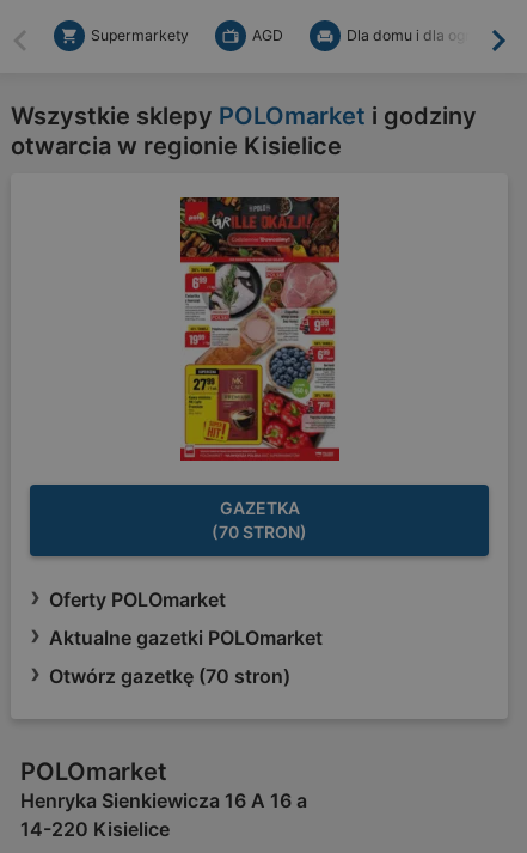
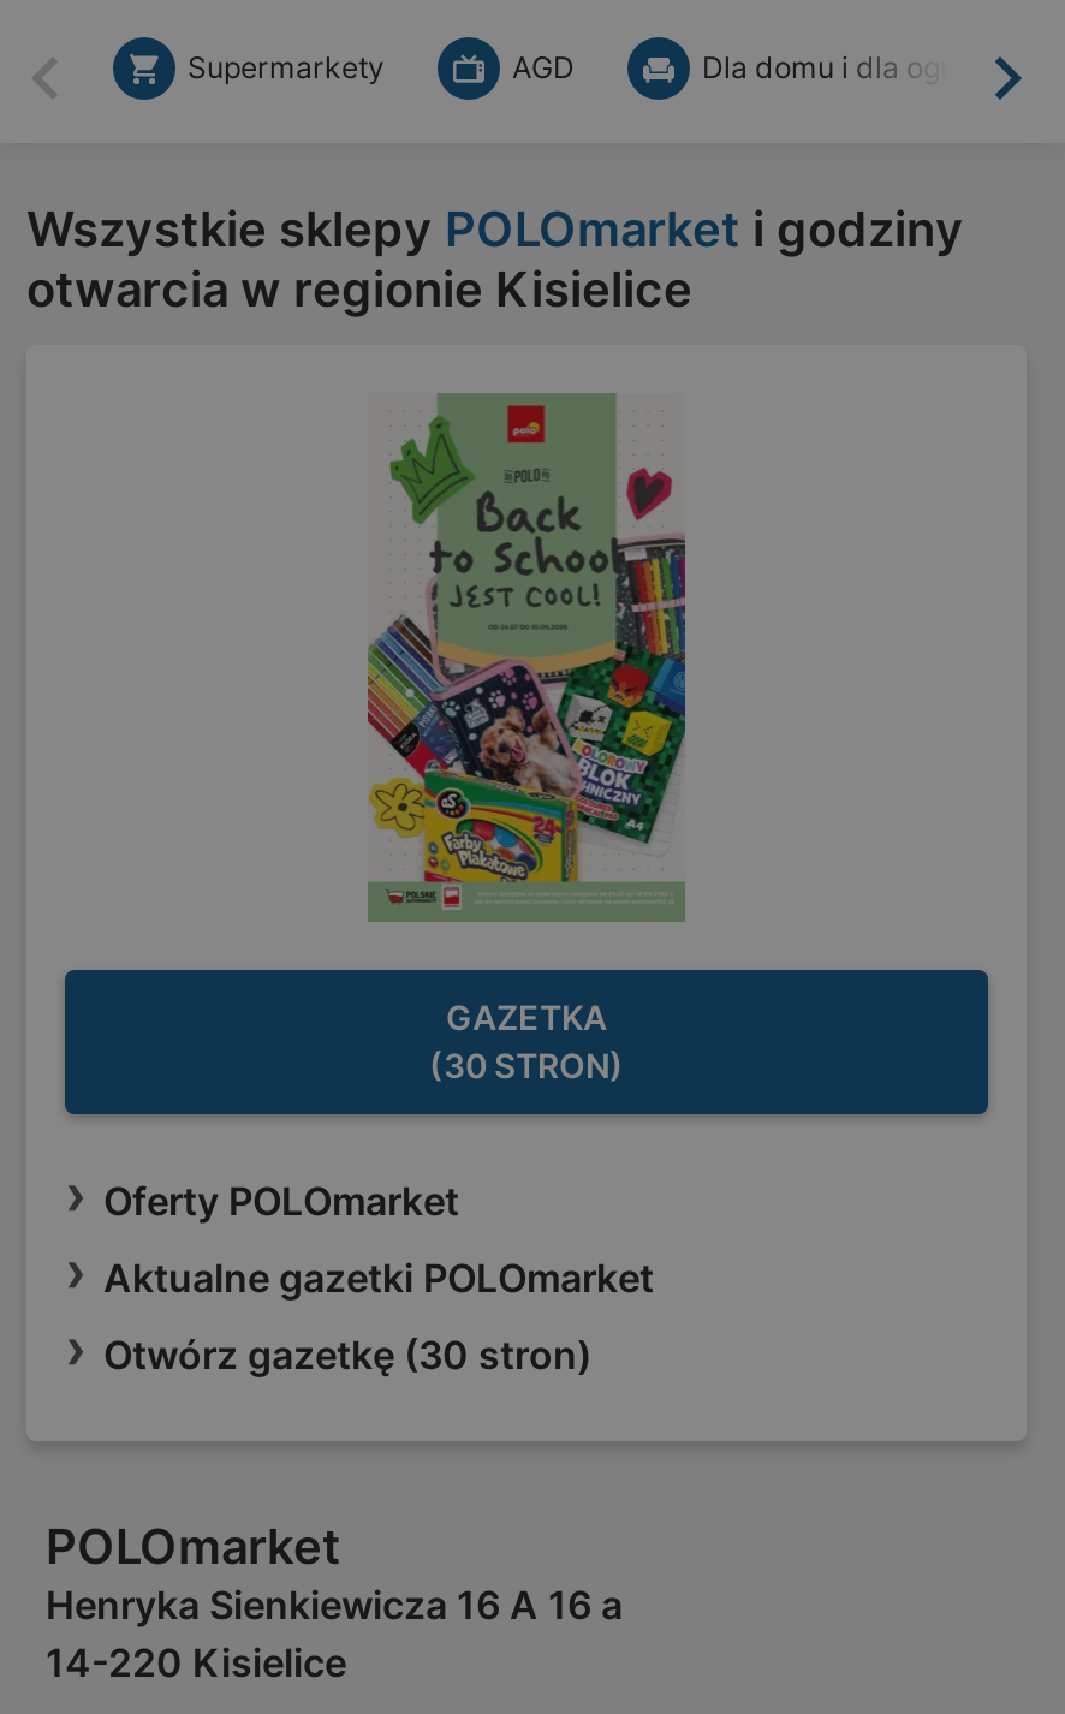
[179,196,341,462] [image] -> [365,393,688,922] [image]
[212,522,307,542] (70 STRON) -> [429,1045,624,1086] (30 STRON)
[49,664,290,688] Otwórz gazetkę (70 stron) -> [103,1331,591,1379] Otwórz gazetkę (30 stron)

